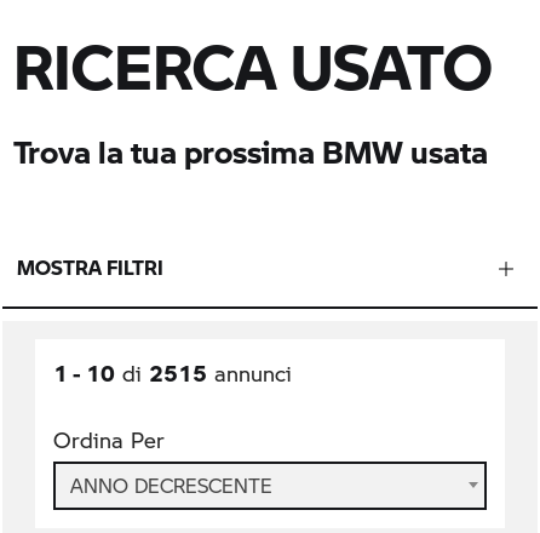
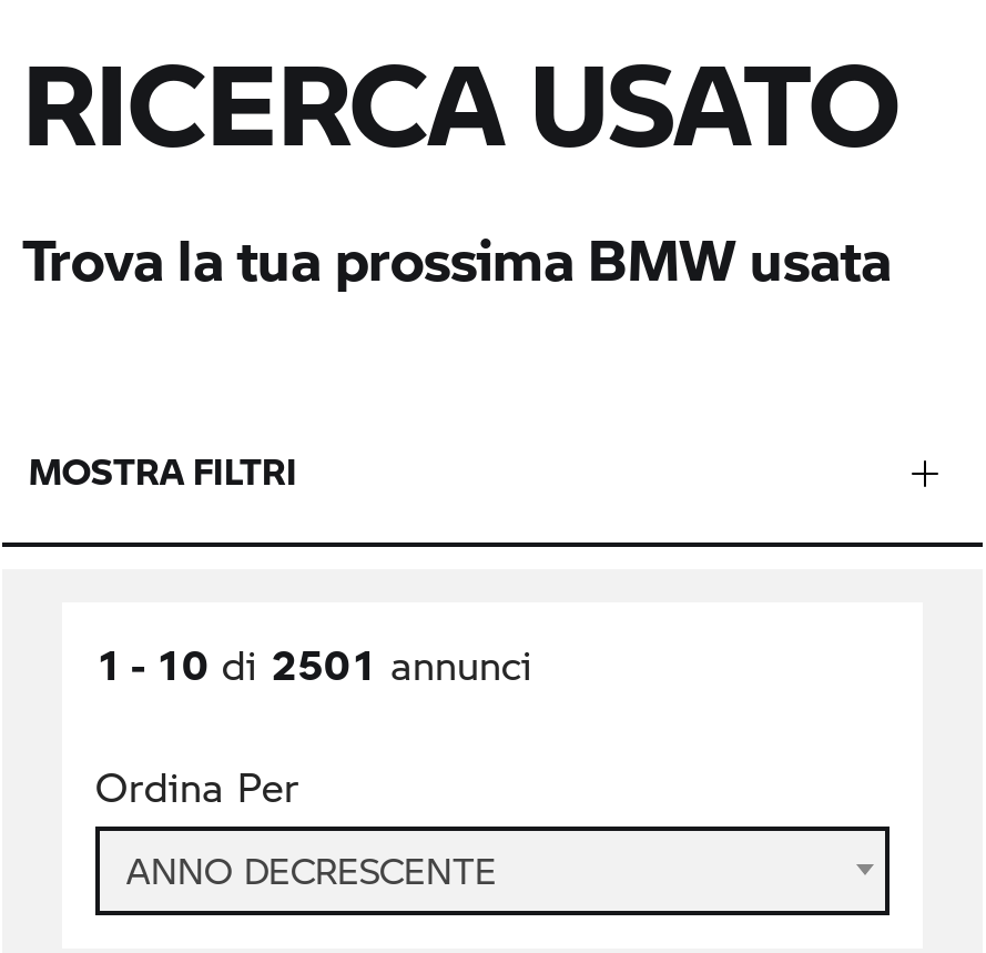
[53,359,292,386] 1 - 10 di 2515 annunci -> [95,638,532,689] 1 - 10 di 2501 annunci

